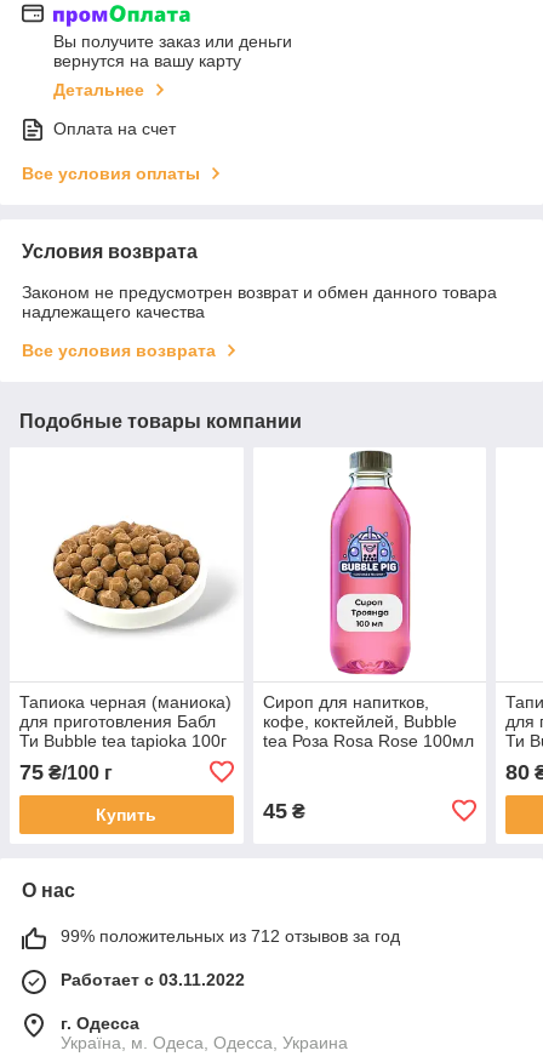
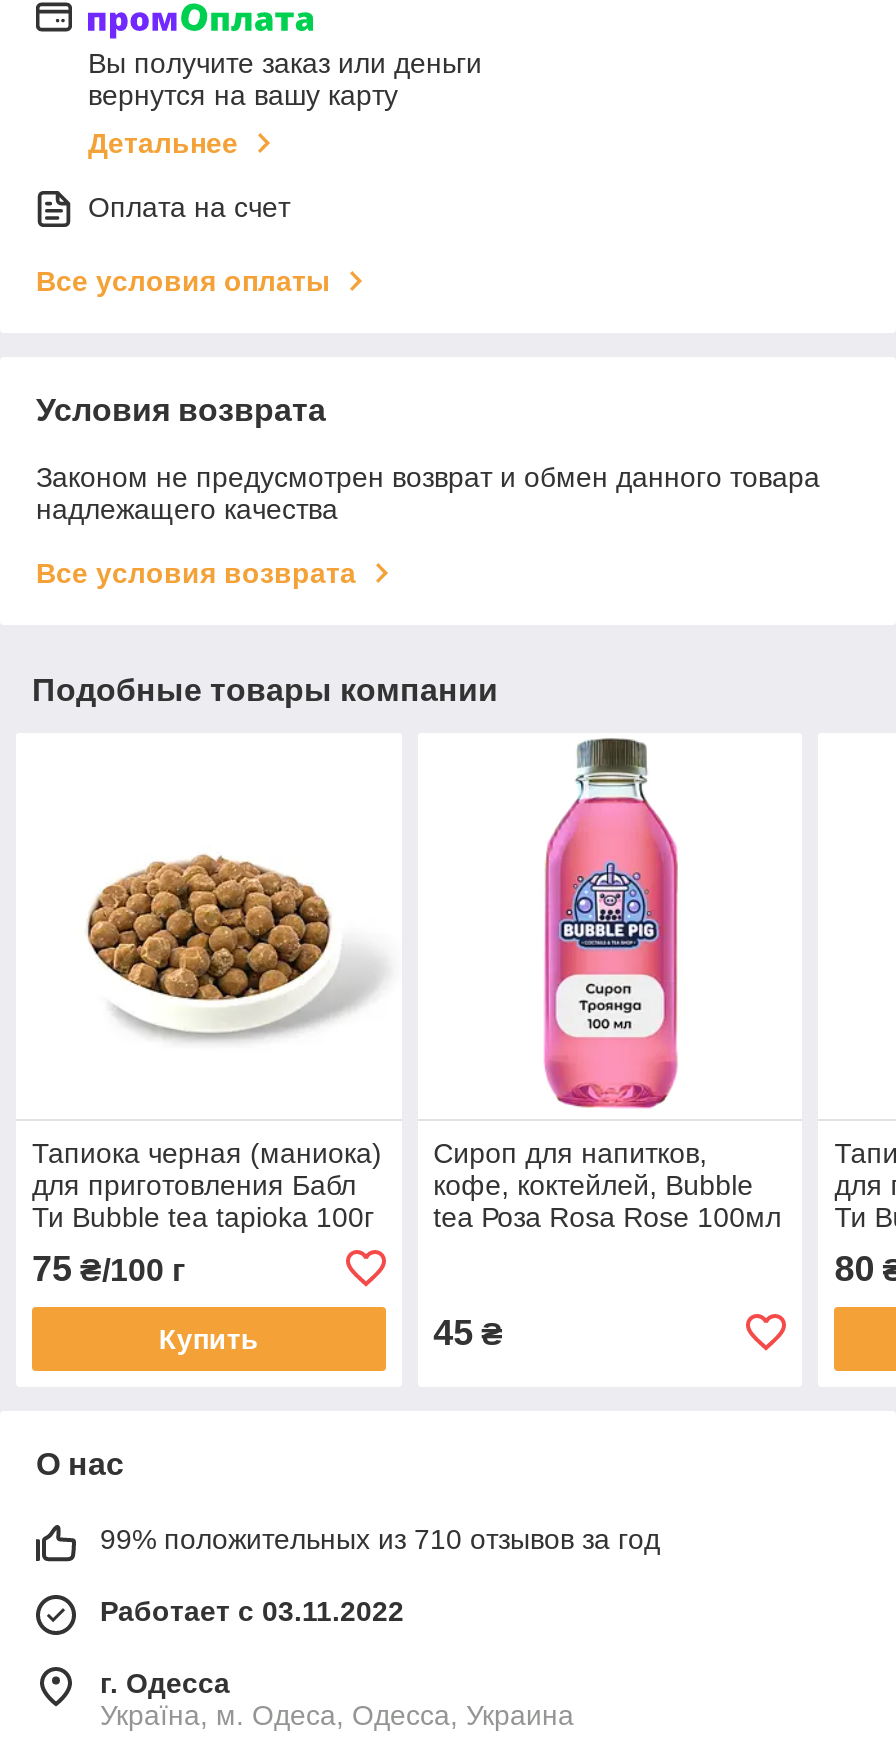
[61,926,400,945] 99% положительных из 712 отзывов за год -> [100,1523,660,1555] 99% положительных из 710 отзывов за год

